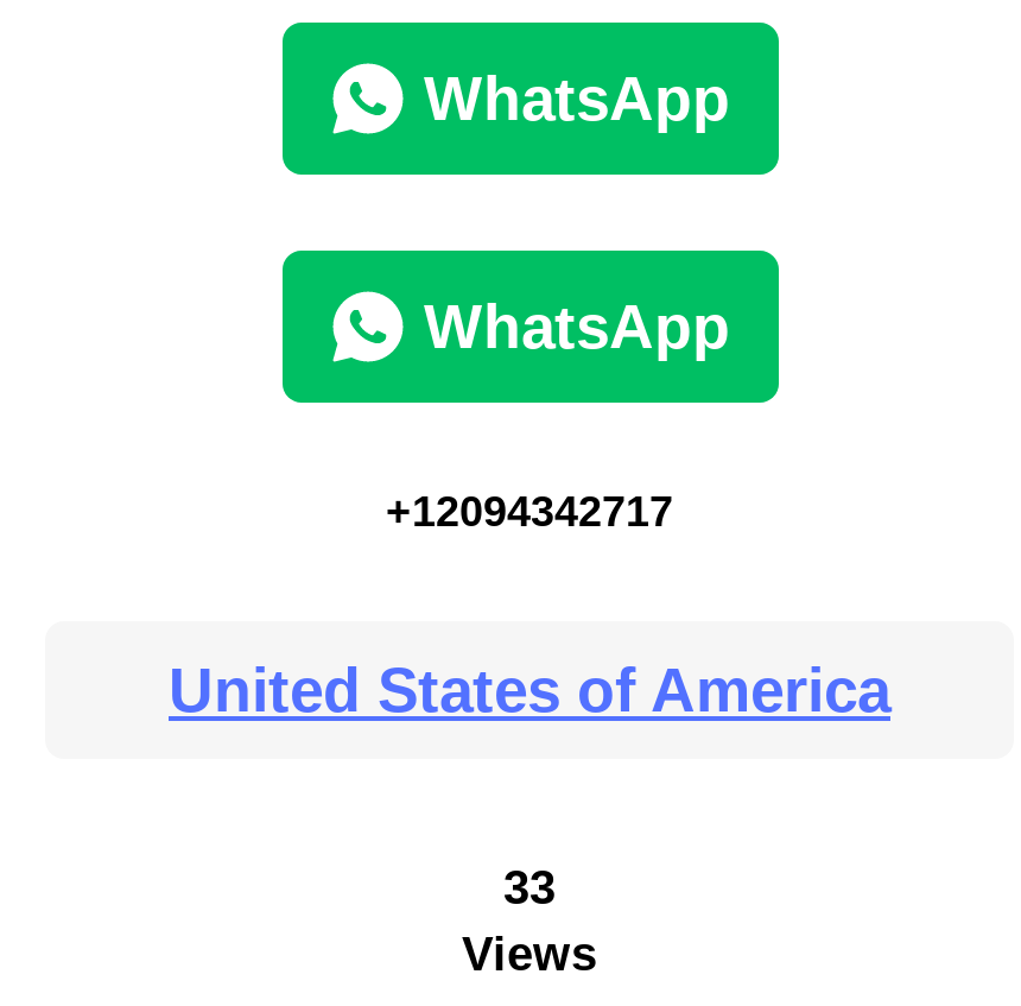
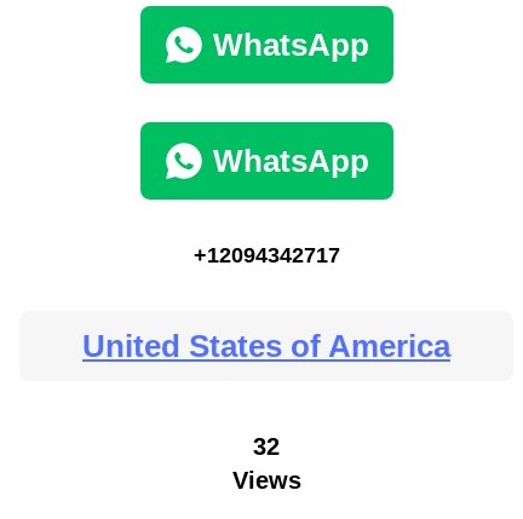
[503,861,556,913] 33 -> [253,433,280,459] 32

